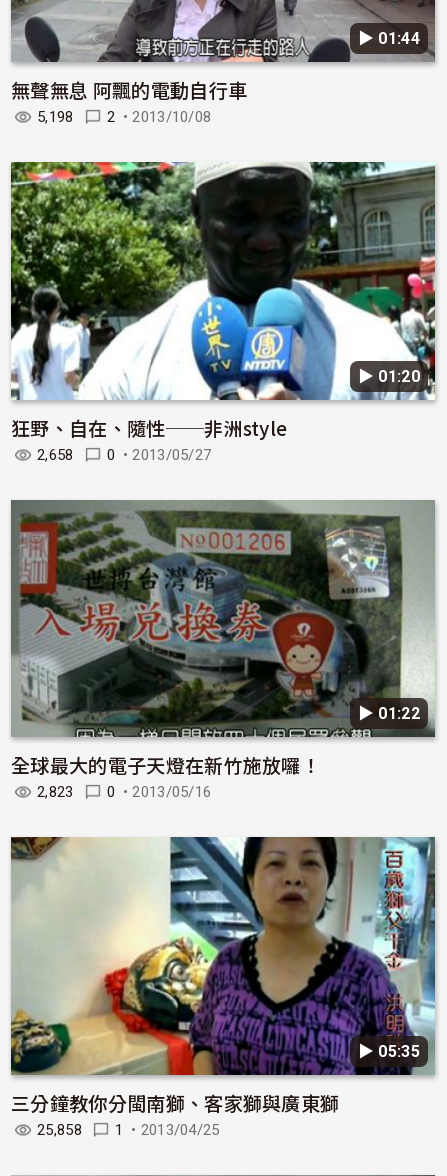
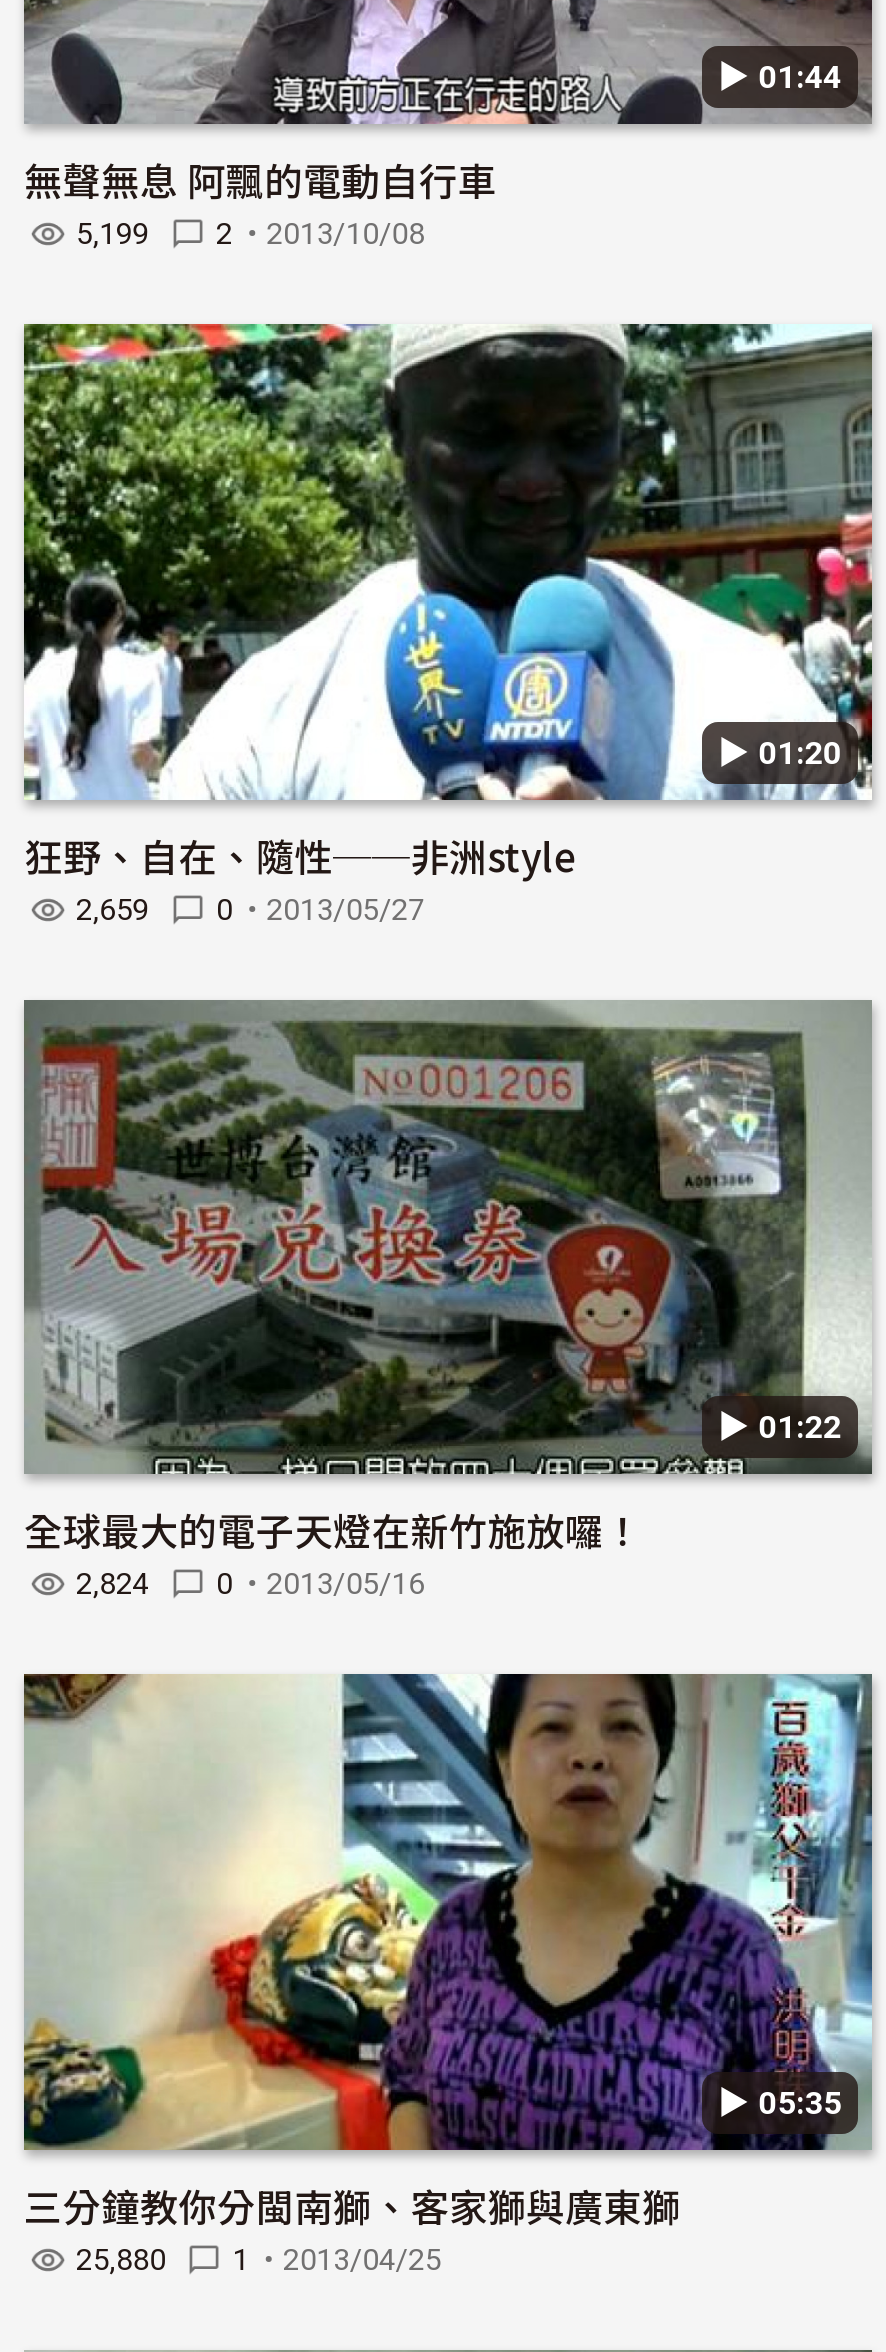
[37,108,211,126] 5,198 2 • 2013/10/08 -> [76,216,425,252] 5,199 2 • 2013/10/08
[37,446,211,464] 2,658 0 • 2013/05/27 -> [76,891,425,927] 2,659 0 • 2013/05/27
[37,783,211,801] 2,823 0 • 2013/05/16 -> [76,1566,425,1602] 2,824 0 • 2013/05/16
[37,1121,220,1139] 25,858 1 • 2013/04/25 -> [76,2241,442,2277] 25,880 1 • 2013/04/25

